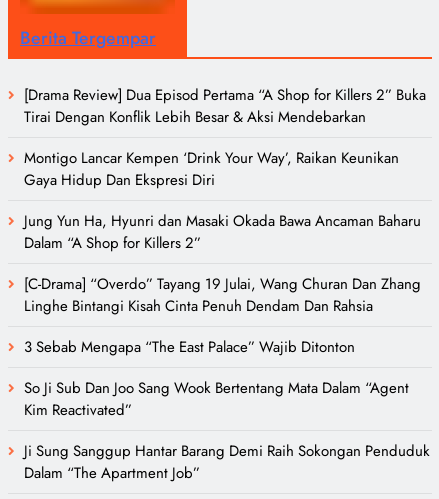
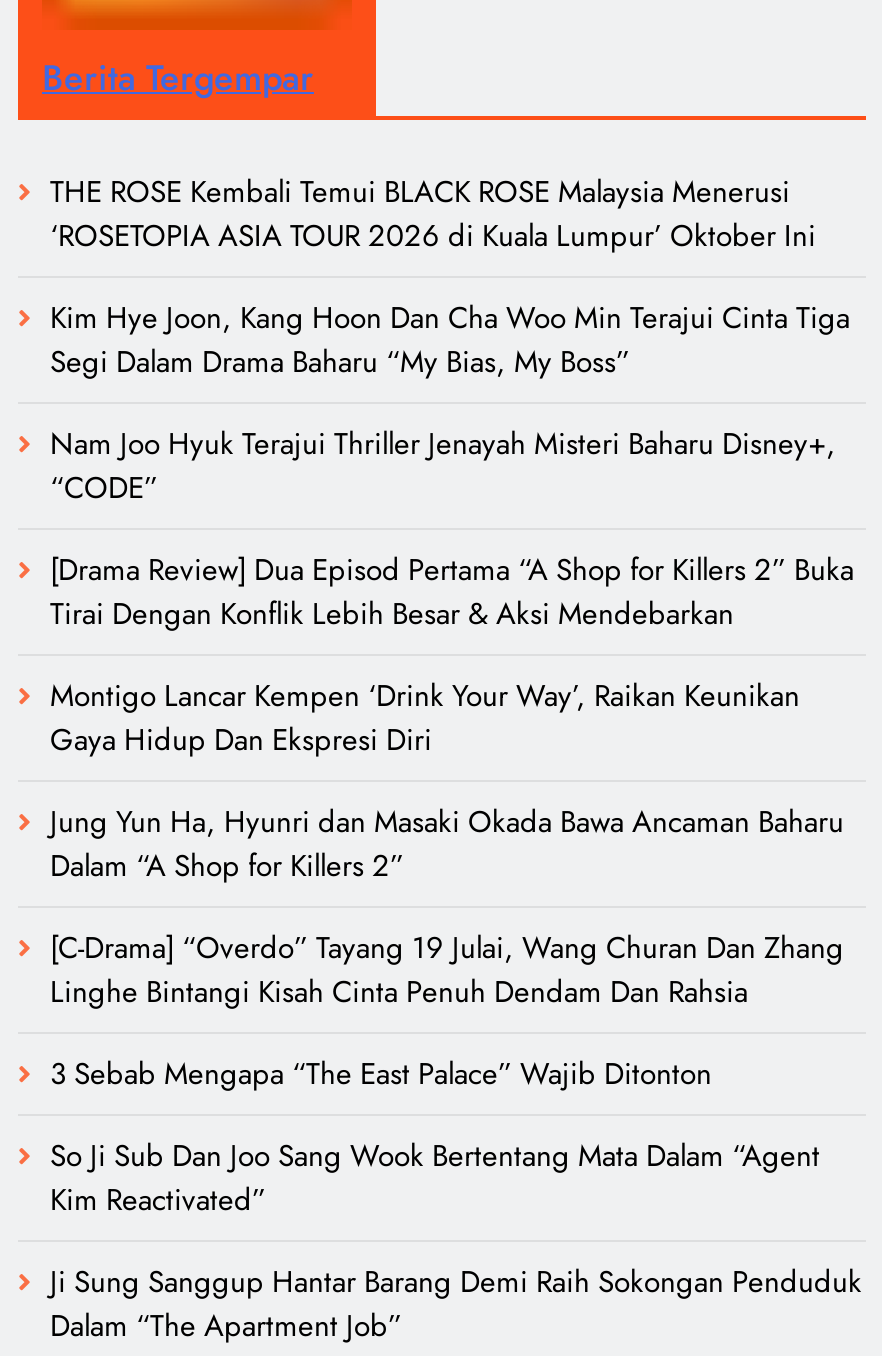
none -> [50,169,850,509] THE ROSE Kembali Temui BLACK ROSE Malaysia Menerusi | ‘ROSETOPIA ASIA TOUR 2026 di Kuala Lumpur’ Oktober Ini | Kim Hye Joon, Kang Hoon Dan Cha Woo Min Terajui Cinta Tiga | Segi Dalam Drama Baharu “My Bias, My Boss” | Nam Joo Hyuk Terajui Thriller Jenayah Misteri Baharu Disney+, | “CODE”

